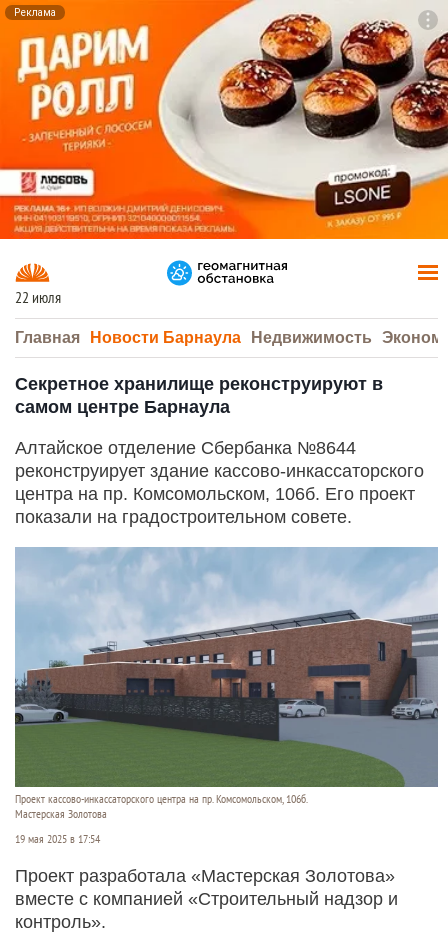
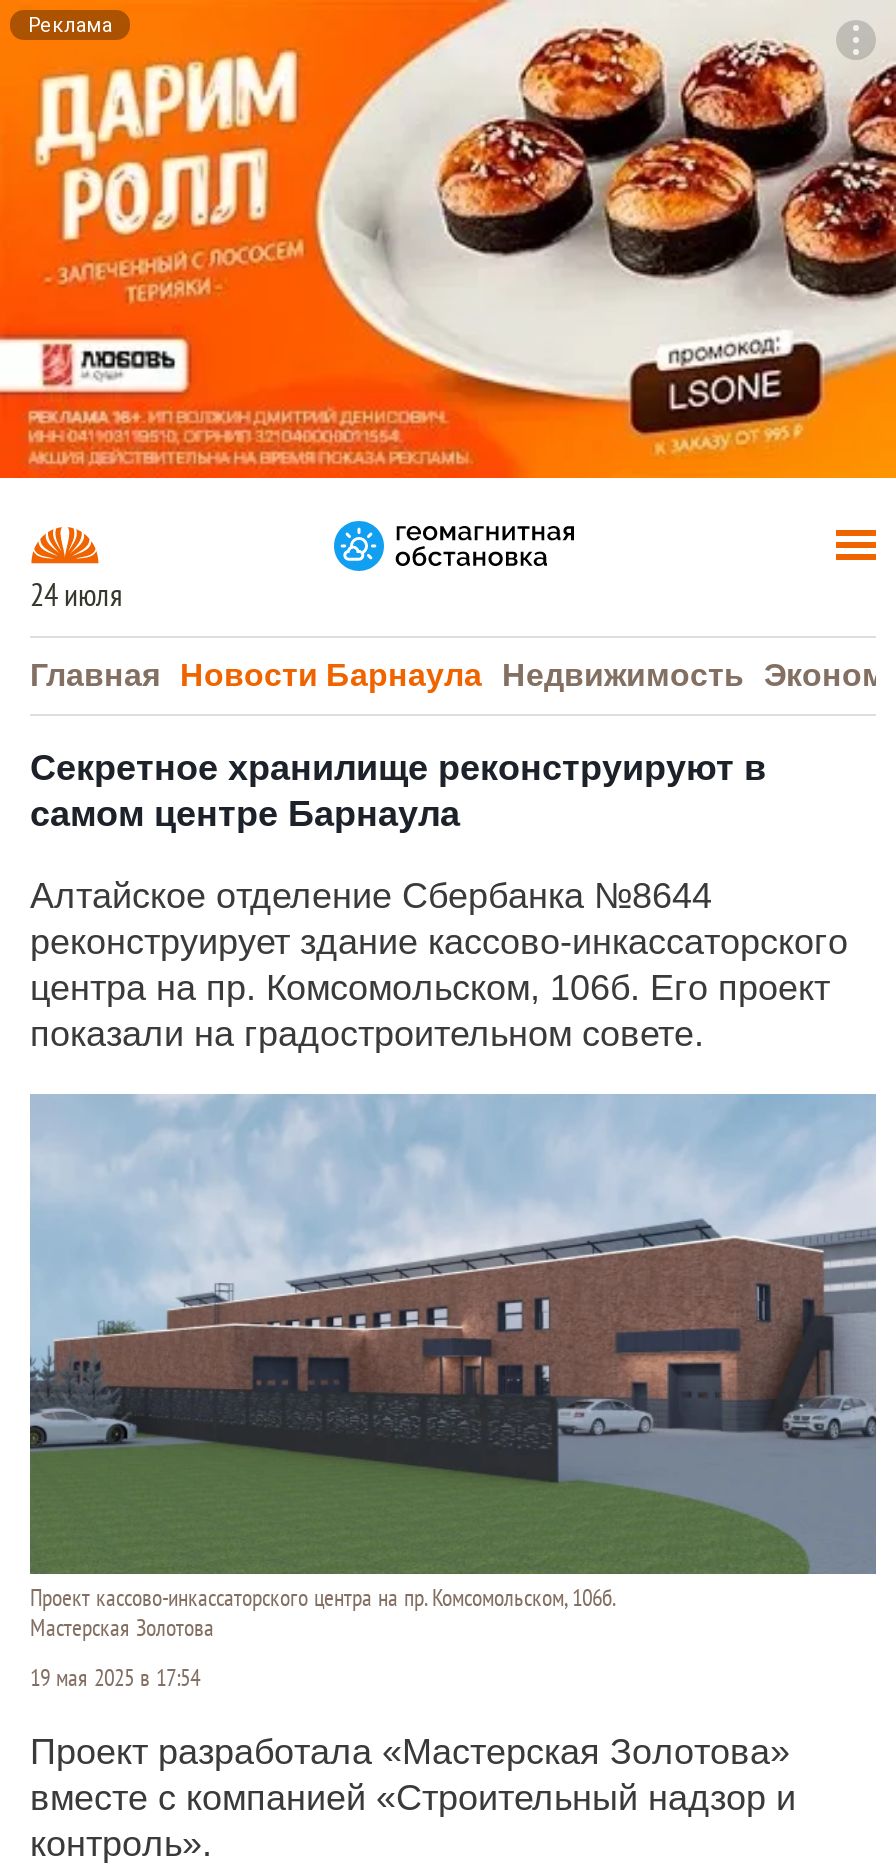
[15,289,61,307] 22 июля -> [30,578,122,614] 24 июля

